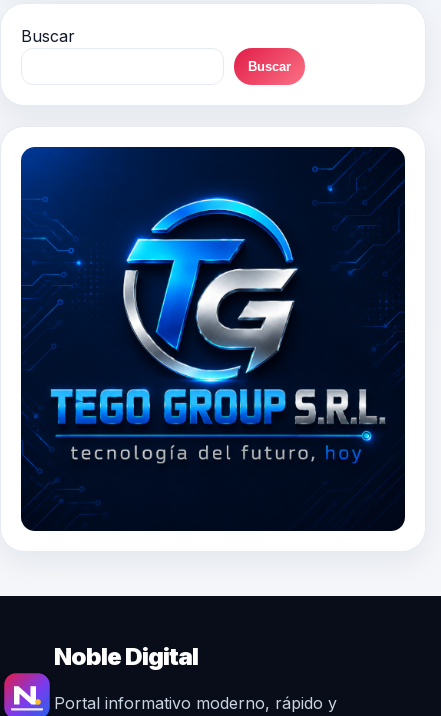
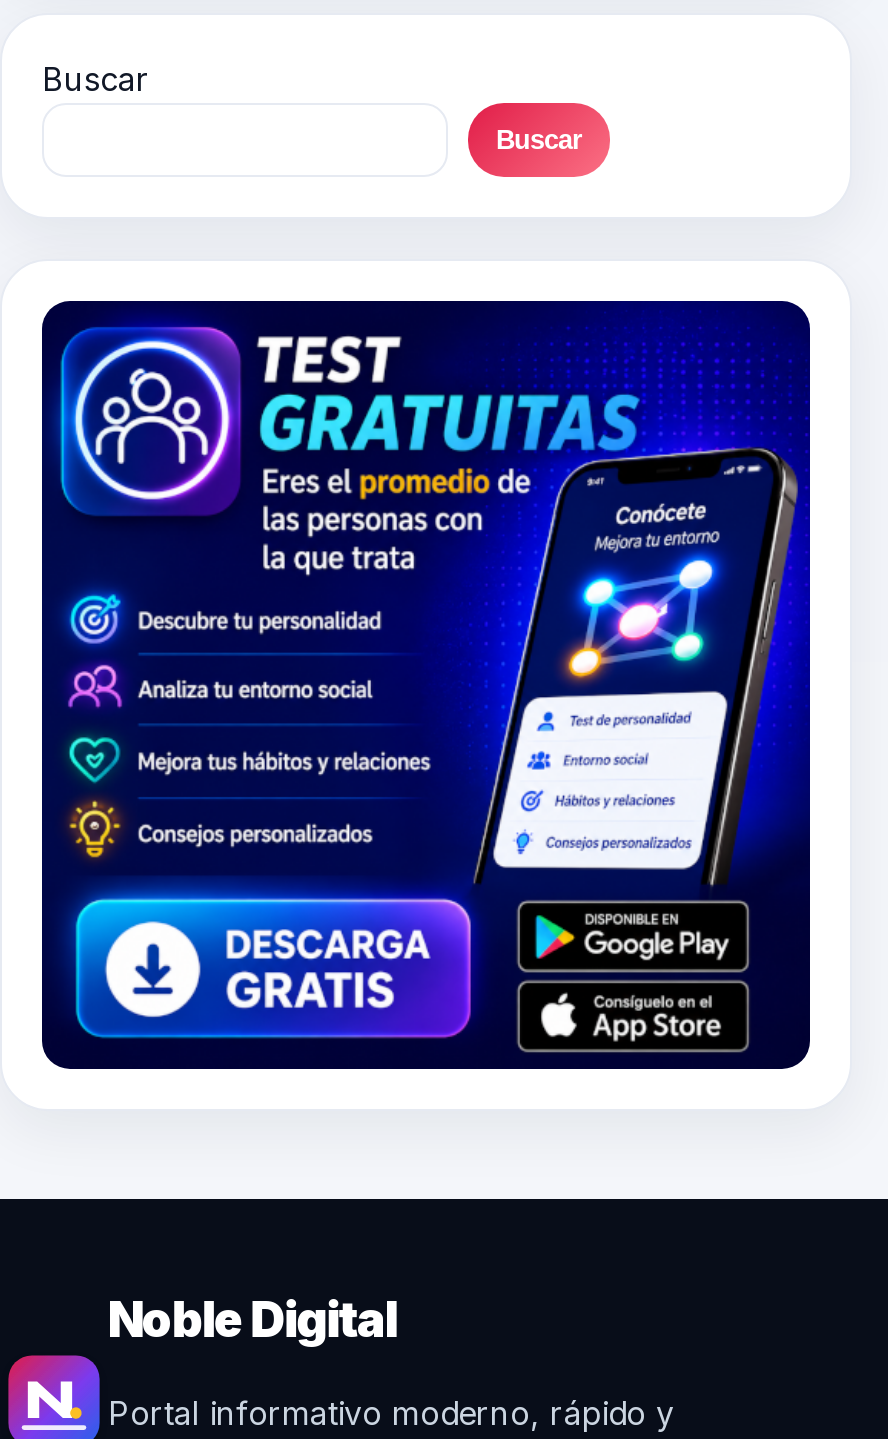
[21,147,406,523] [image] -> [42,301,812,1055] [image]

